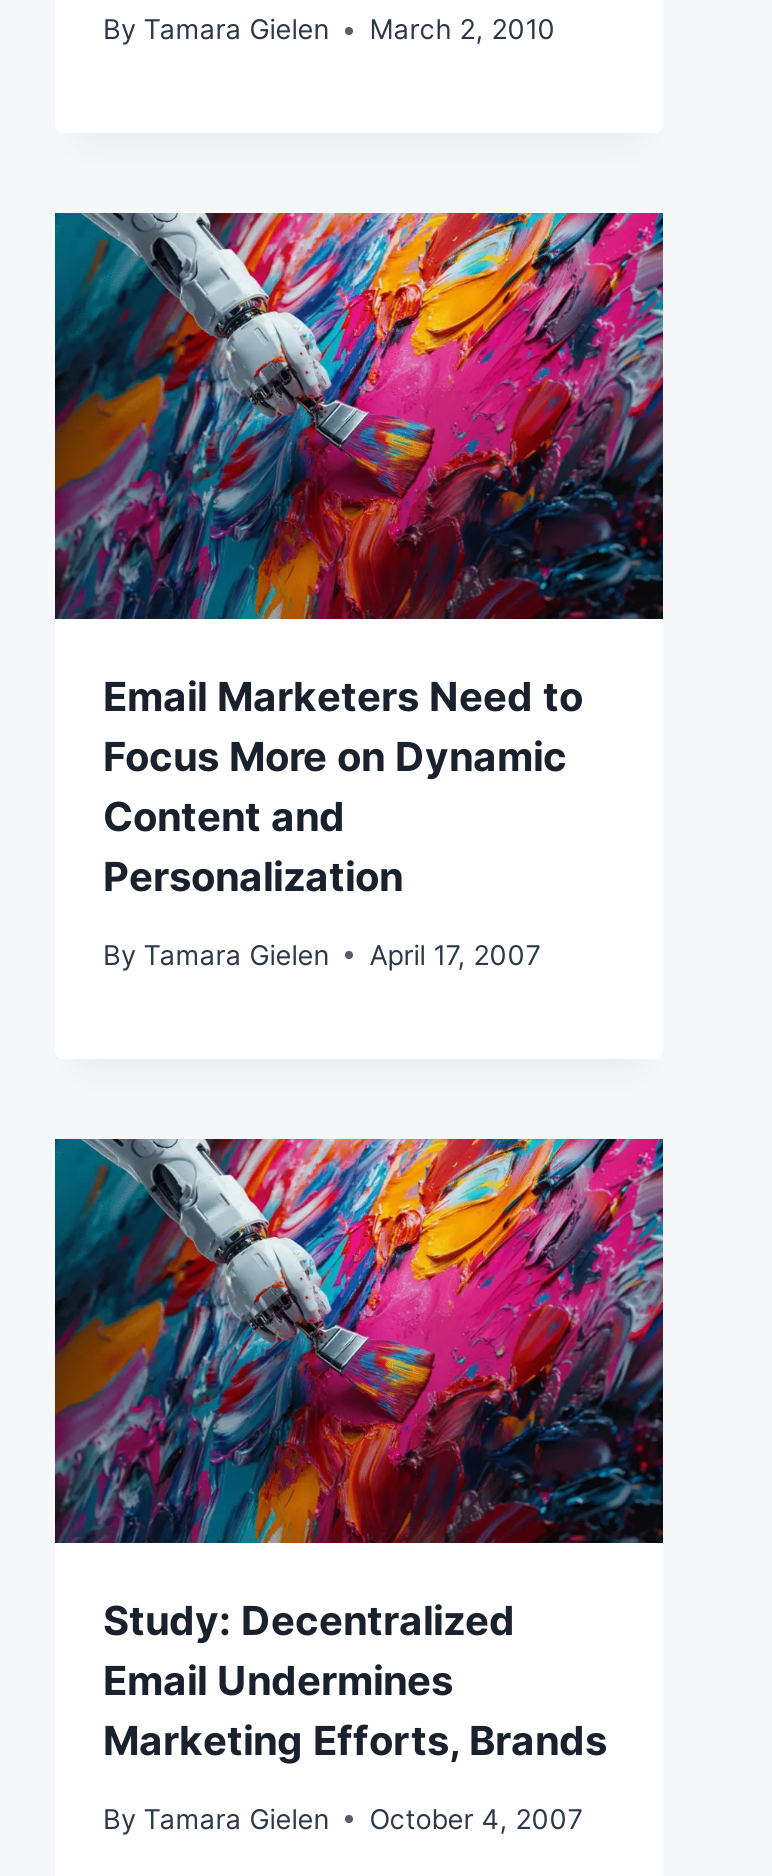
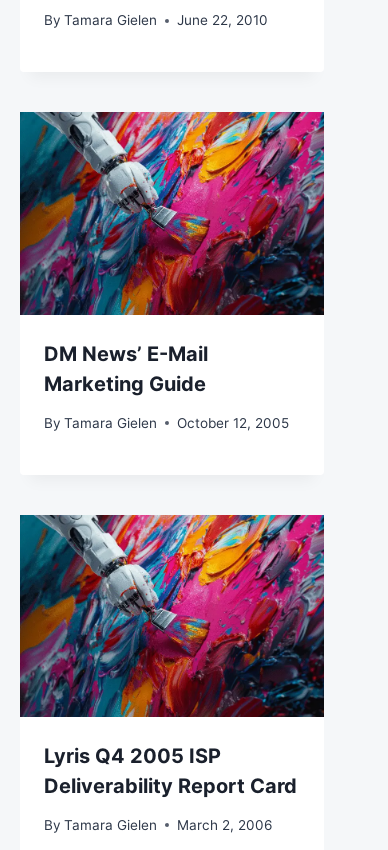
[103,14,555,46] By Tamara Gielen March 2, 2010 -> [44,12,268,28] By Tamara Gielen June 22, 2010
[103,673,583,901] Email Marketers Need to | Focus More on Dynamic | Content and | Personalization -> [44,342,208,396] DM News’ E-Mail | Marketing Guide
[103,938,541,970] By Tamara Gielen April 17, 2007 -> [44,415,289,431] By Tamara Gielen October 12, 2005
[103,1598,607,1766] Study: Decentralized | Email Undermines | Marketing Efforts, Brands -> [44,744,297,798] Lyris Q4 2005 ISP | Deliverability Report Card
[103,1803,583,1835] By Tamara Gielen October 4, 2007 -> [44,817,272,833] By Tamara Gielen March 2, 2006

